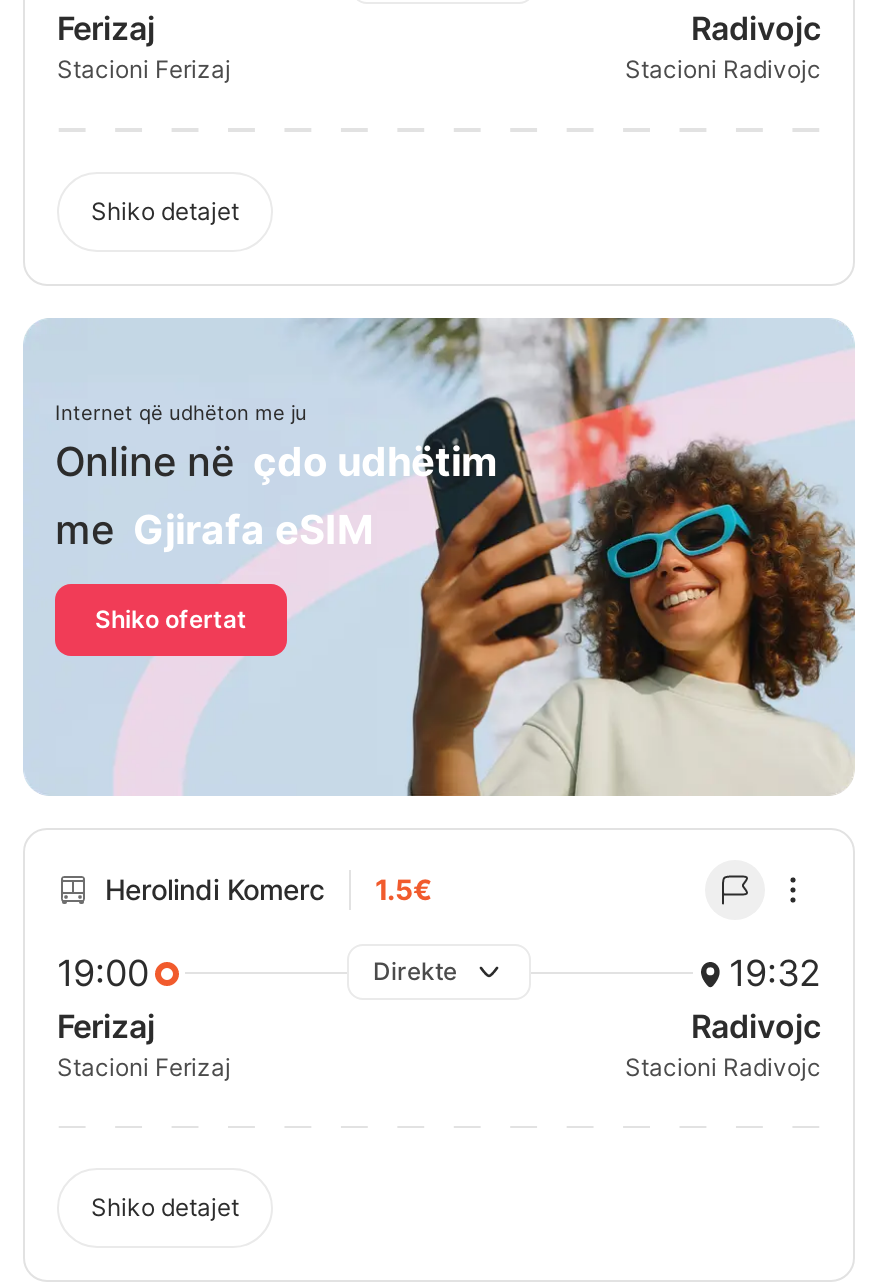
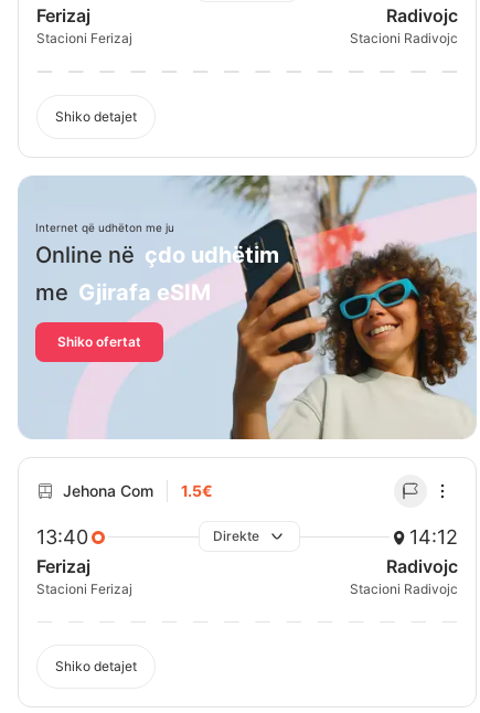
[105,872,325,906] Herolindi Komerc -> [63,481,153,500] Jehona Com
[57,952,149,994] 19:00 -> [36,525,88,548] 13:40
[729,952,821,994] 19:32 -> [409,525,458,548] 14:12

